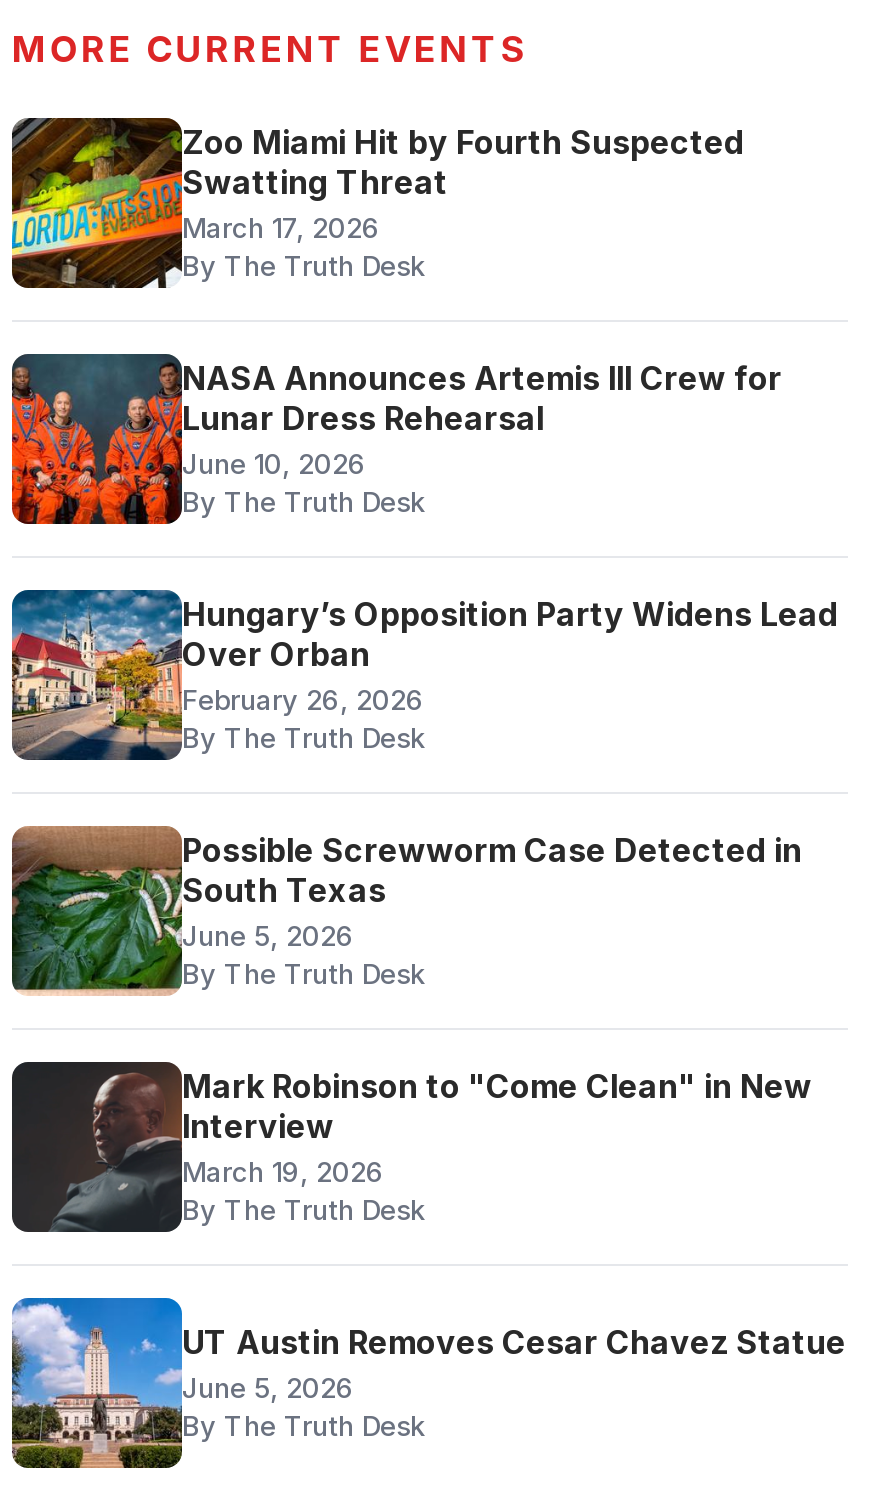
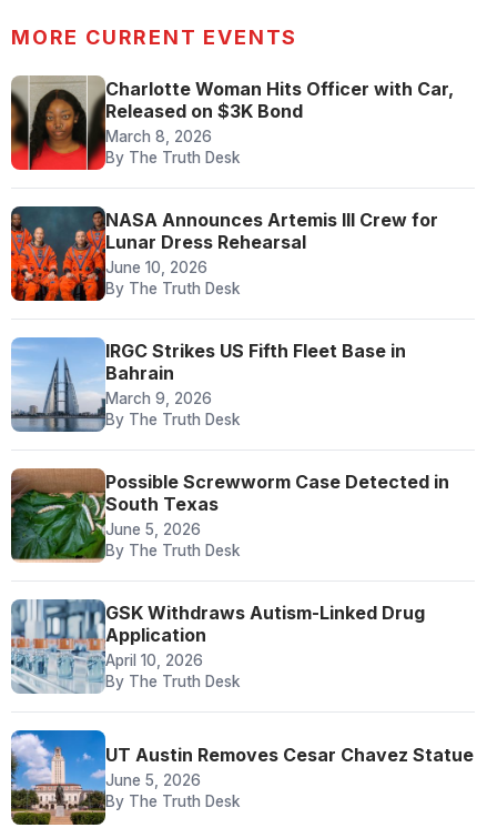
[10,118,744,290] [image] | Zoo Miami Hit by Fourth Suspected | Swatting Threat | March 17, 2026 -> [10,77,454,171] [image] | Charlotte Woman Hits Officer with Car, | Released on $3K Bond | March 8, 2026
[10,588,838,762] [image] | Hungary’s Opposition Party Widens Lead | Over Orban | February 26, 2026 -> [11,337,406,433] [image] | IRGC Strikes US Fifth Fleet Base in | Bahrain | March 9, 2026
[10,1060,812,1234] [image] | Mark Robinson to "Come Clean" in New | Interview | March 19, 2026 -> [10,598,425,694] [image] | GSK Withdraws Autism-Linked Drug | Application | April 10, 2026

